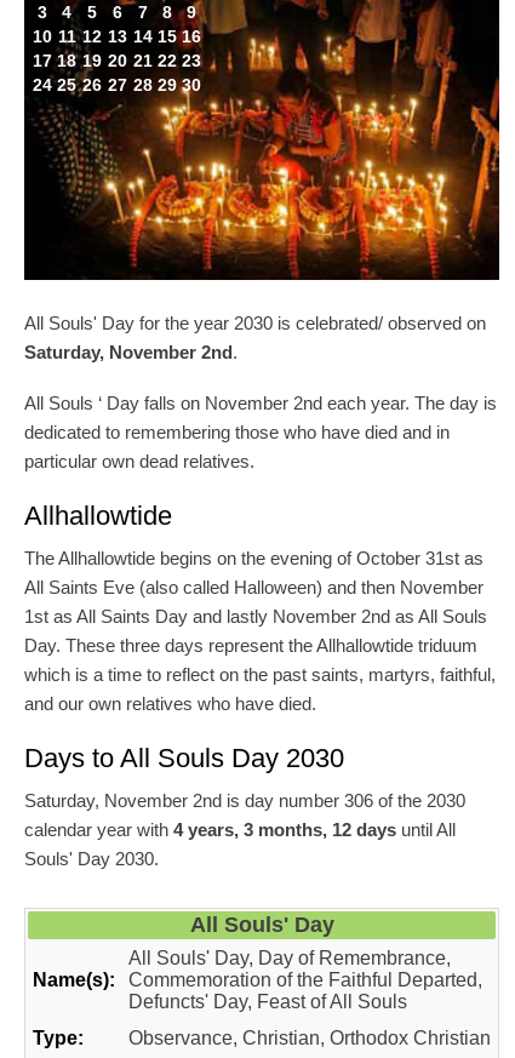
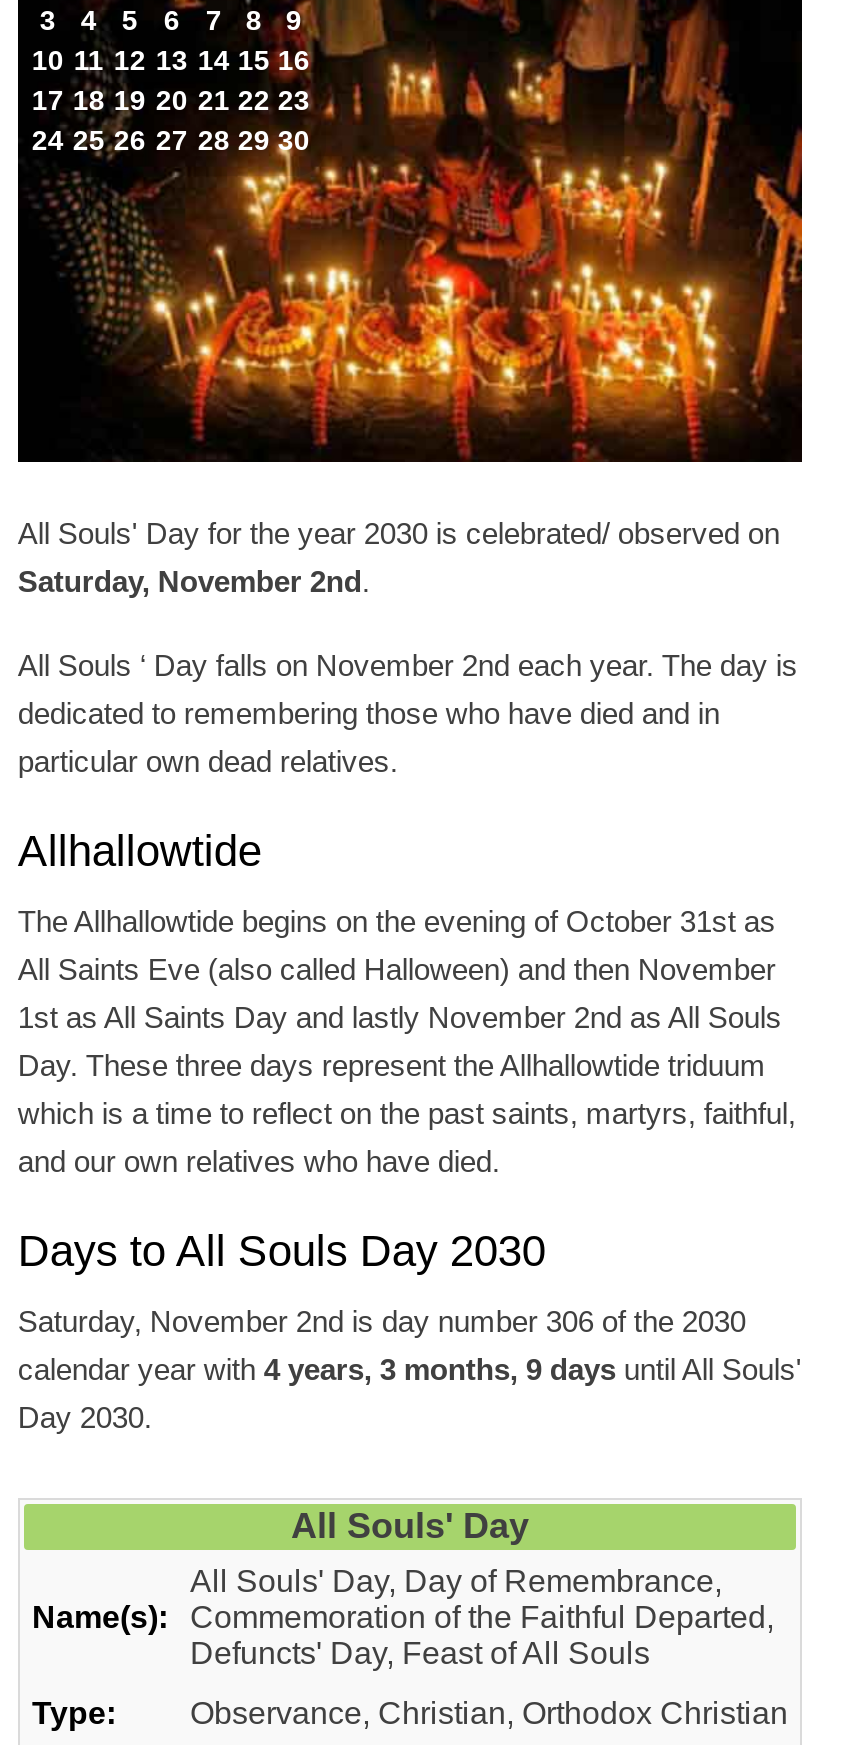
[24,820,456,869] calendar year with 4 years, 3 months, 12 days until All | Souls' Day 2030. -> [18,1353,802,1435] calendar year with 4 years, 3 months, 9 days until All Souls' | Day 2030.

